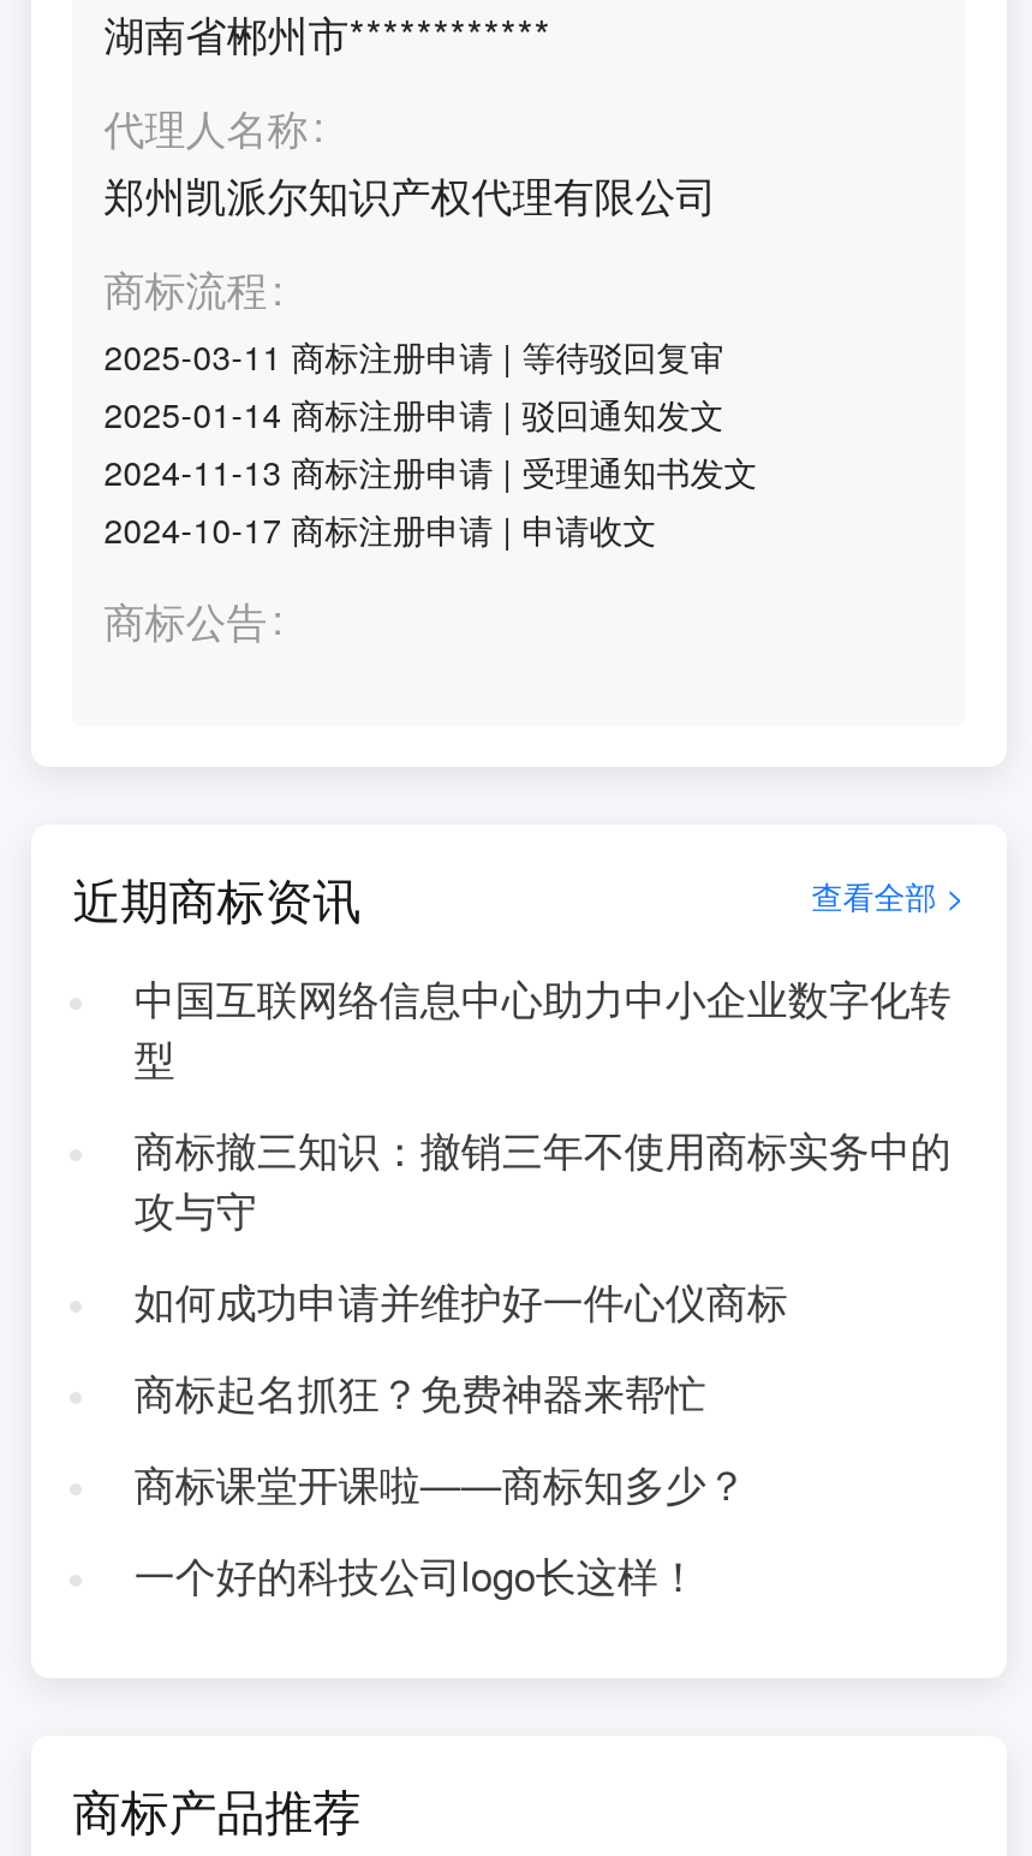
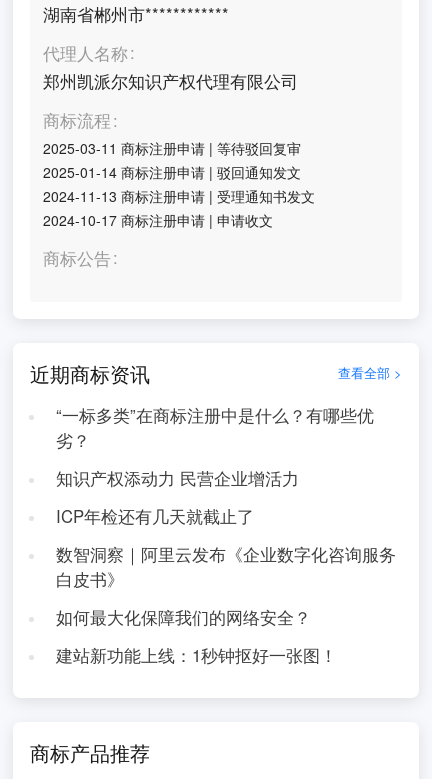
[134,969,951,1087] 中国互联网络信息中心助力中小企业数字化转 | 型 -> [56,403,374,452] “一标多类”在商标注册中是什么？有哪些优 | 劣？
[134,1120,951,1238] 商标撤三知识：撤销三年不使用商标实务中的 | 攻与守 -> [56,466,299,490] 知识产权添动力 民营企业增活力
[134,1272,788,1329] 如何成功申请并维护好一件心仪商标 -> [56,504,254,528] ICP年检还有几天就截止了
[134,1363,706,1421] 商标起名抓狂？免费神器来帮忙 -> [56,542,396,591] 数智洞察｜阿里云发布《企业数字化咨询服务 | 白皮书》
[134,1454,747,1512] 商标课堂开课啦——商标知多少？ -> [56,605,311,629] 如何最大化保障我们的网络安全？
[134,1546,699,1603] 一个好的科技公司logo长这样！ -> [56,643,337,667] 建站新功能上线：1秒钟抠好一张图！

